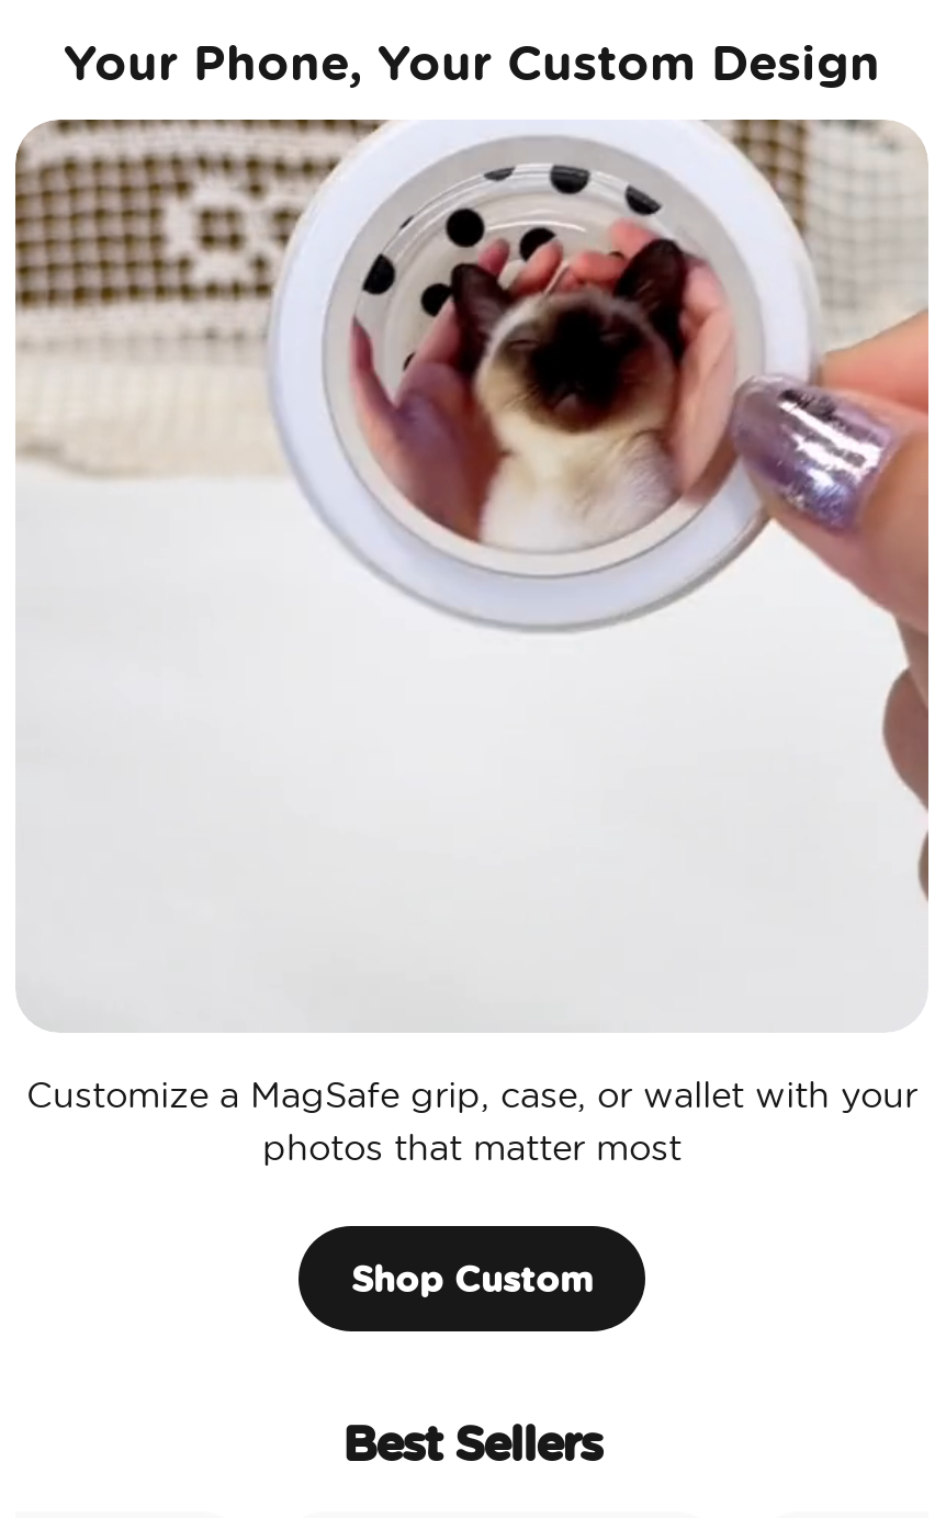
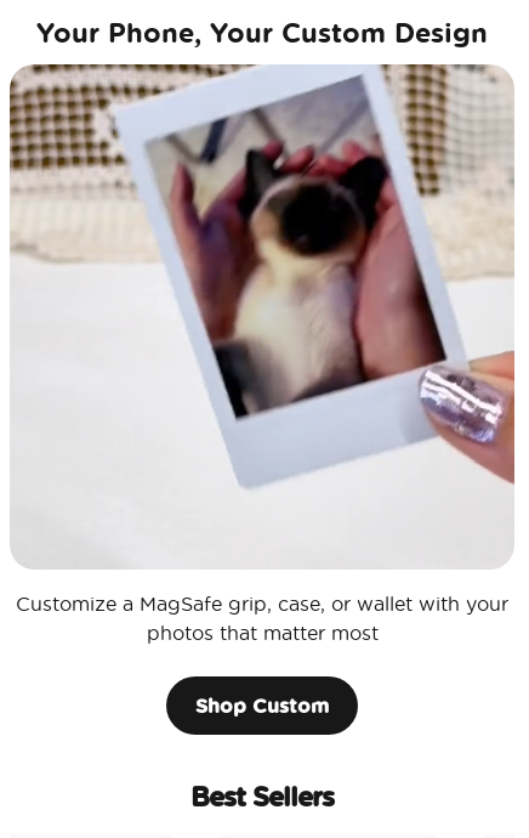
[198,120,931,897] [image] -> [108,63,514,492] [image]

